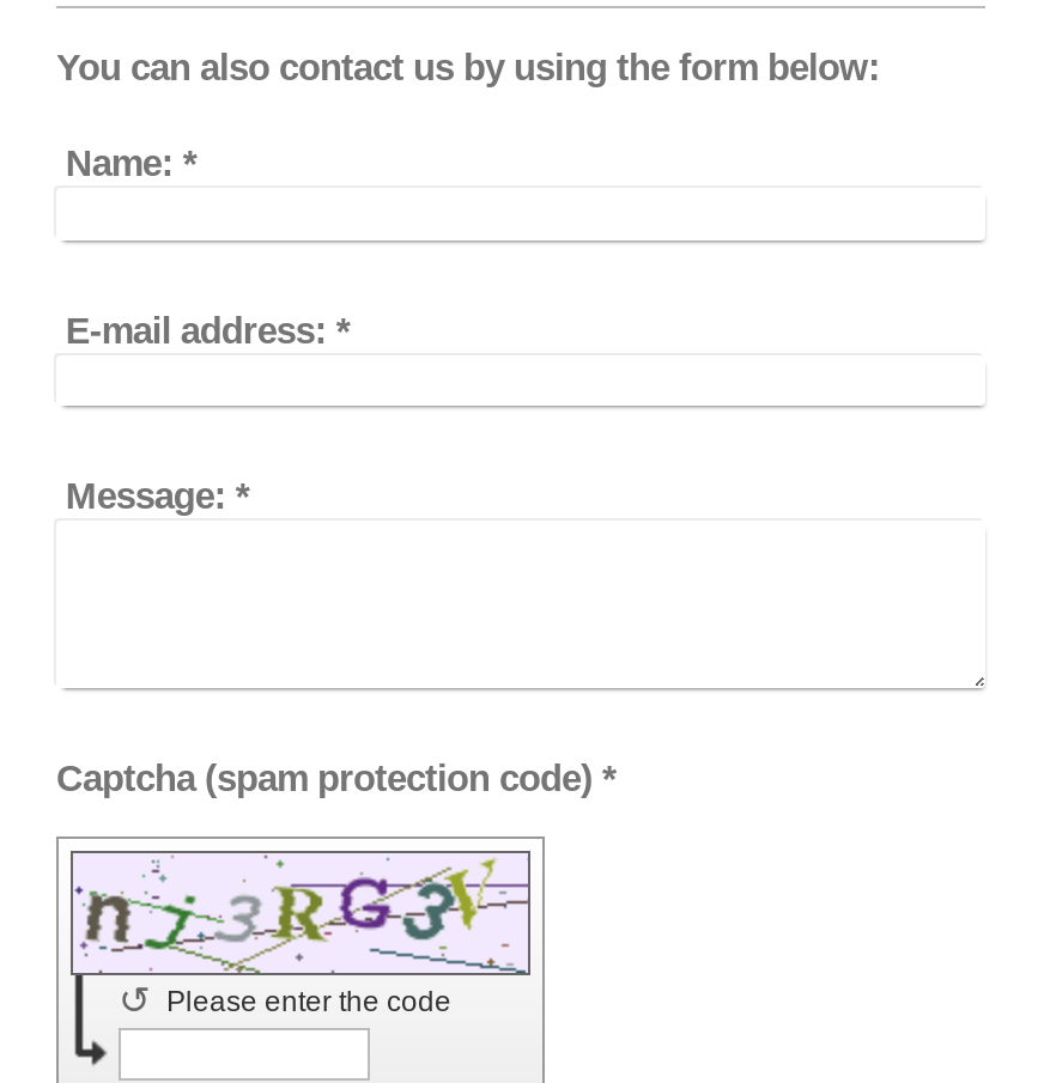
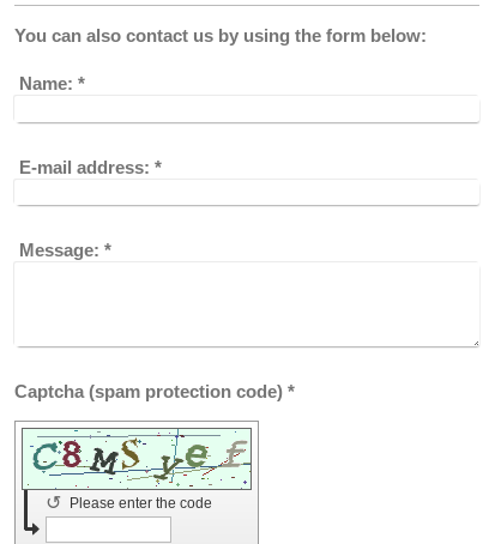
[71,851,530,975] [image] -> [23,428,252,490] [image]

